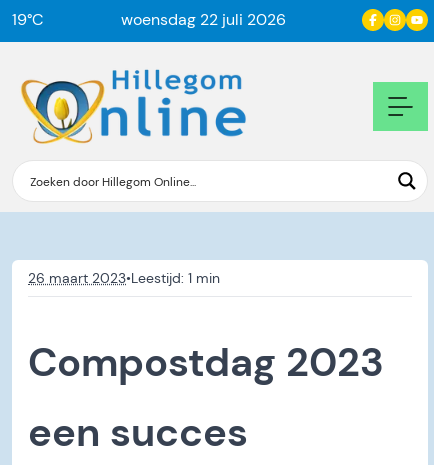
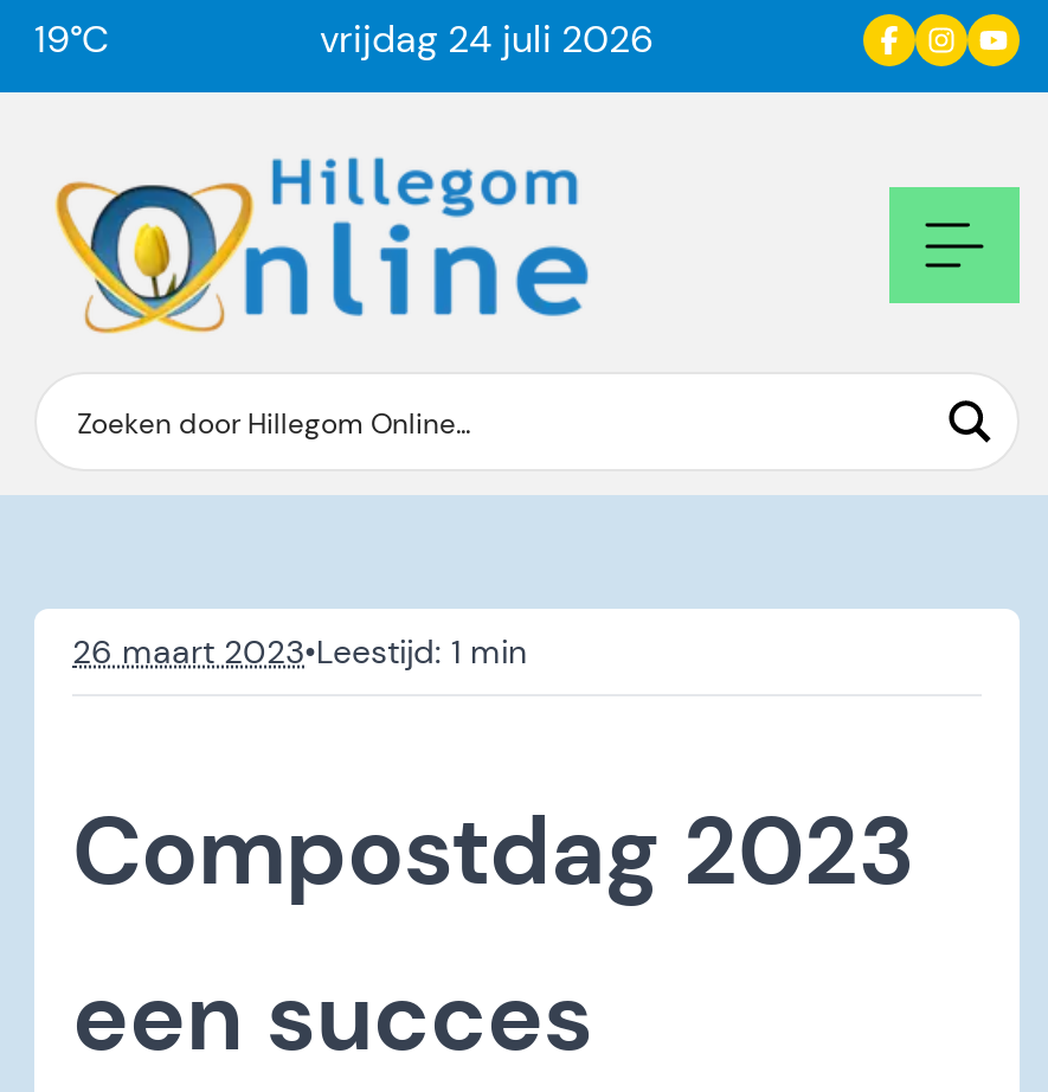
[120,9,285,30] woensdag 22 juli 2026 -> [320,14,654,64] vrijdag 24 juli 2026

